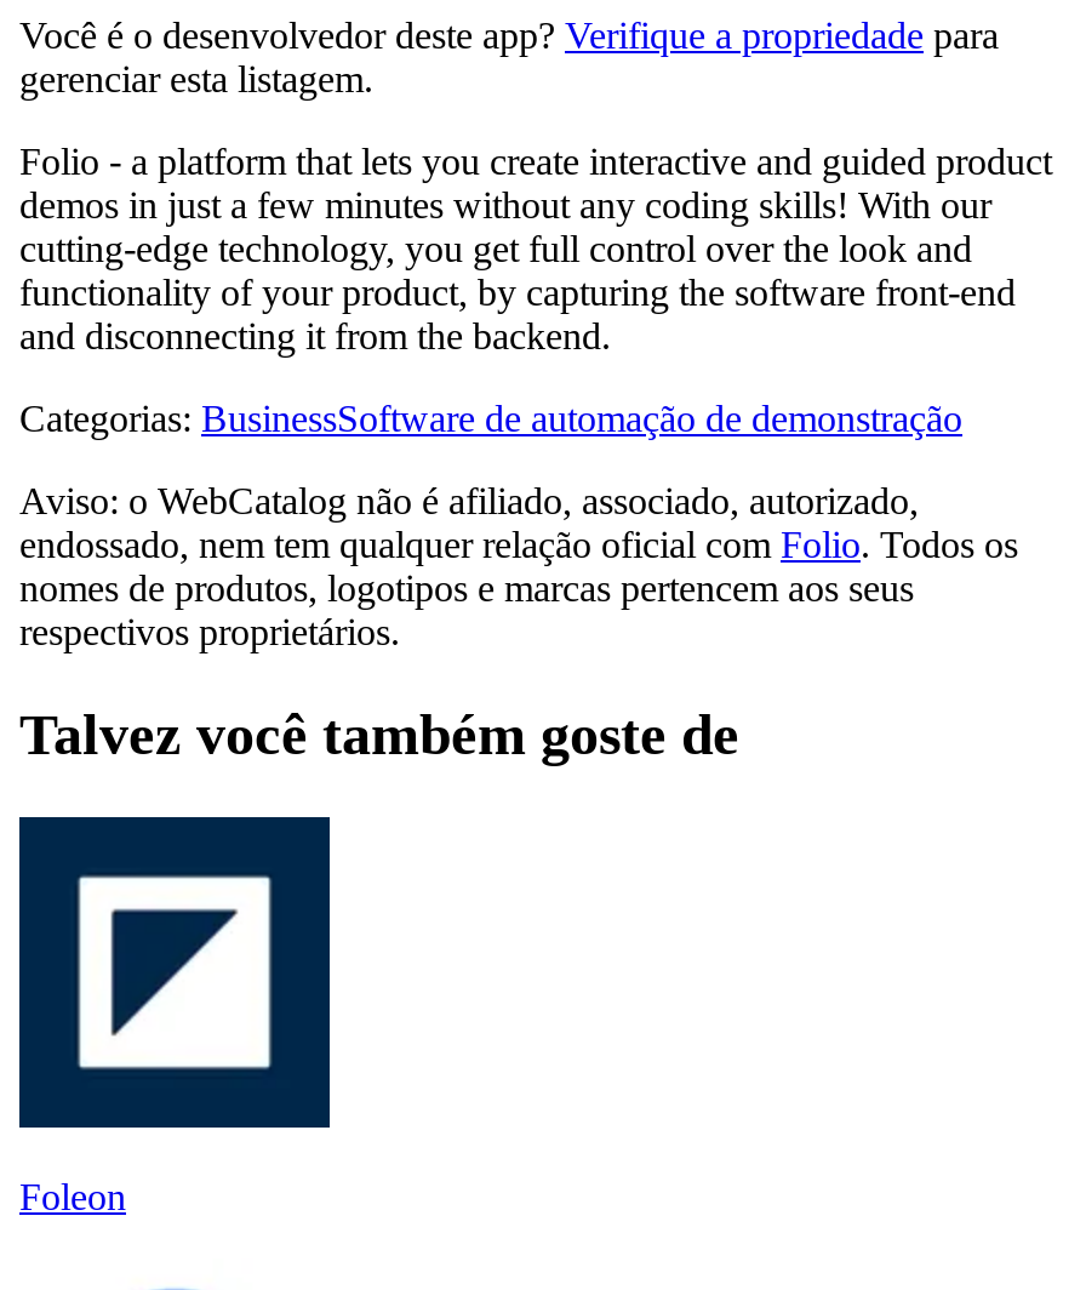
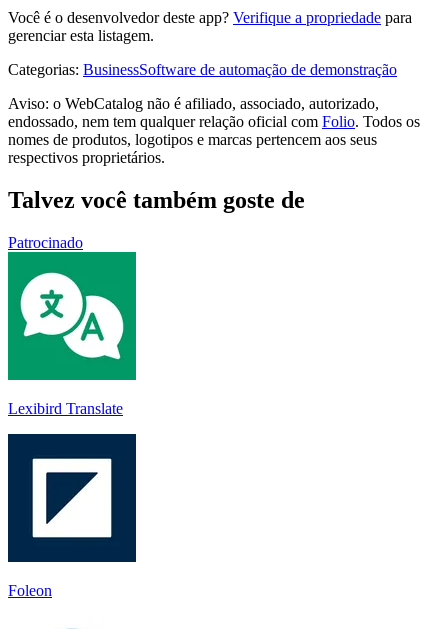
[19,140,1052,356] Folio - a platform that lets you create interactive and guided product | demos in just a few minutes without any coding skills! With our | cutting-edge technology, you get full control over the look and | functionality of your product, by capturing the software front-end | and disconnecting it from the backend. -> none
moved [19,397,1018,766] -> [8,61,420,213]: Categorias: BusinessSoftware de automação de demonstração | Aviso: o WebCatalog não é afiliado, associado, autorizado, | endossado, nem tem qualquer relação oficial com Folio. Todos os | nomes de produtos, logotipos e marcas pertencem aos seus | respectivos proprietários. | Talvez você também goste de
none -> [7,251,137,417] [image] | Lexibird Translate
none -> [8,234,83,251] Patrocinado

